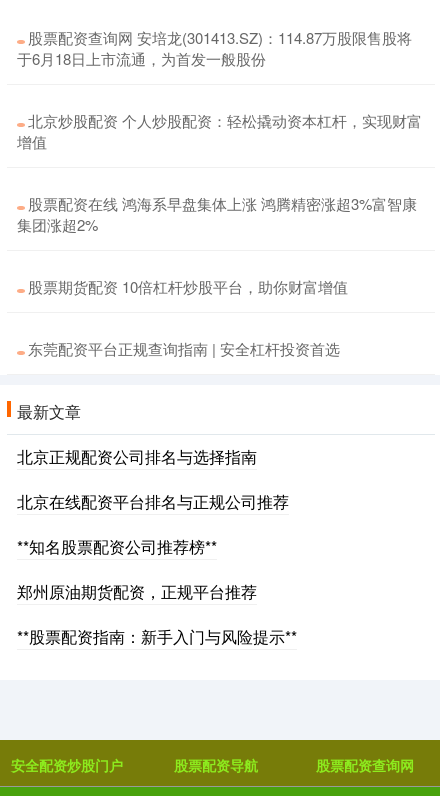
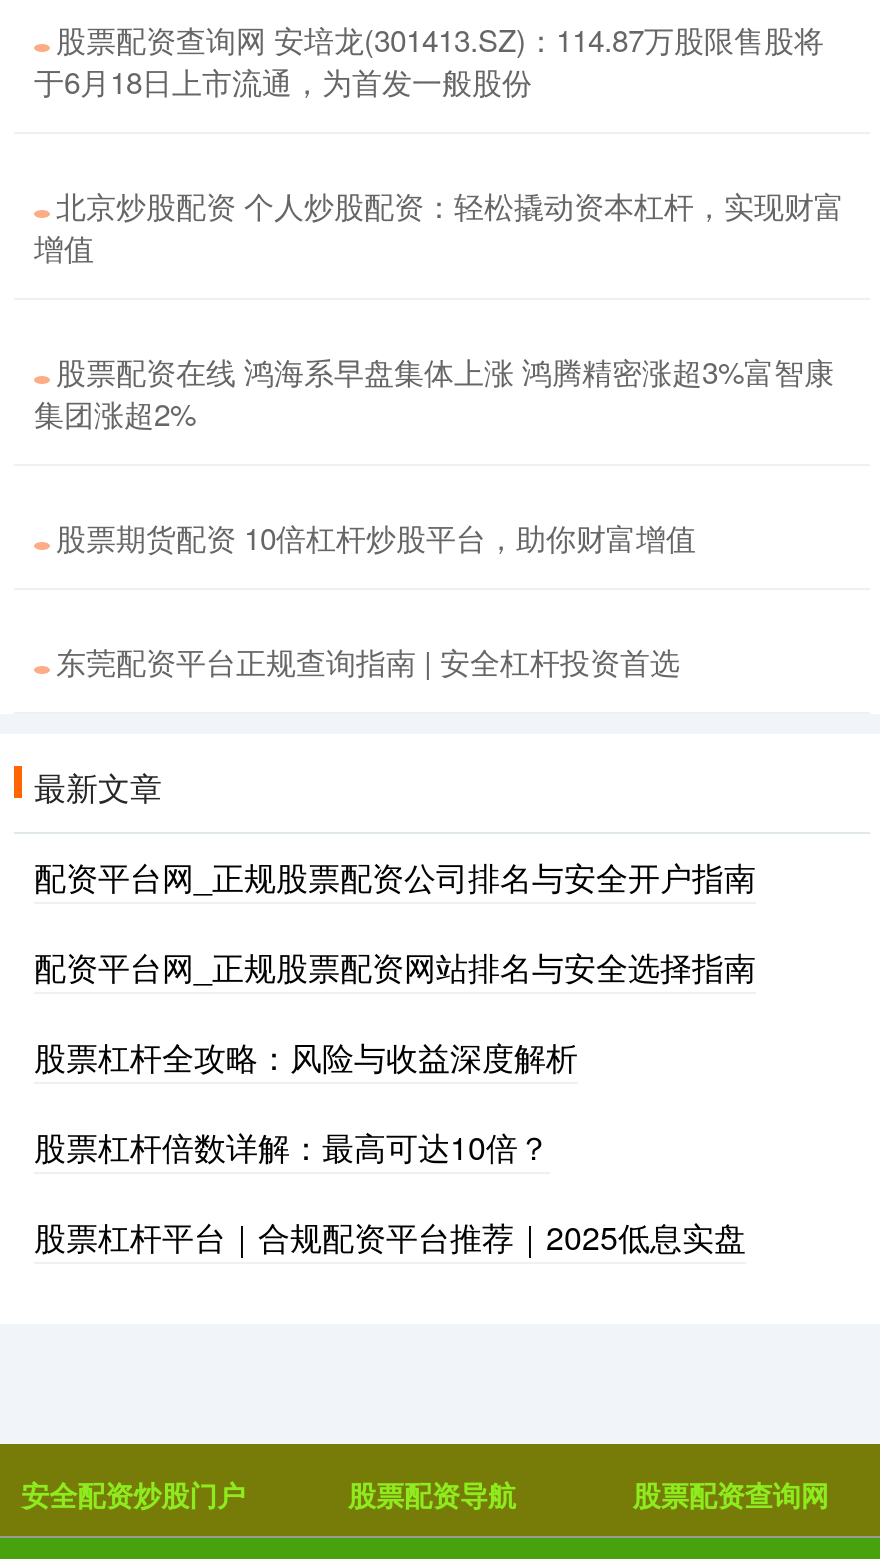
[17,445,257,468] 北京正规配资公司排名与选择指南 -> [34,854,756,900] 配资平台网_正规股票配资公司排名与安全开户指南
[17,490,289,513] 北京在线配资平台排名与正规公司推荐 -> [34,944,756,990] 配资平台网_正规股票配资网站排名与安全选择指南
[17,535,217,558] **知名股票配资公司推荐榜** -> [34,1034,578,1080] 股票杠杆全攻略：风险与收益深度解析
[17,580,257,603] 郑州原油期货配资，正规平台推荐 -> [34,1124,550,1170] 股票杠杆倍数详解：最高可达10倍？
[17,625,297,648] **股票配资指南：新手入门与风险提示** -> [34,1214,746,1260] 股票杠杆平台｜合规配资平台推荐｜2025低息实盘

